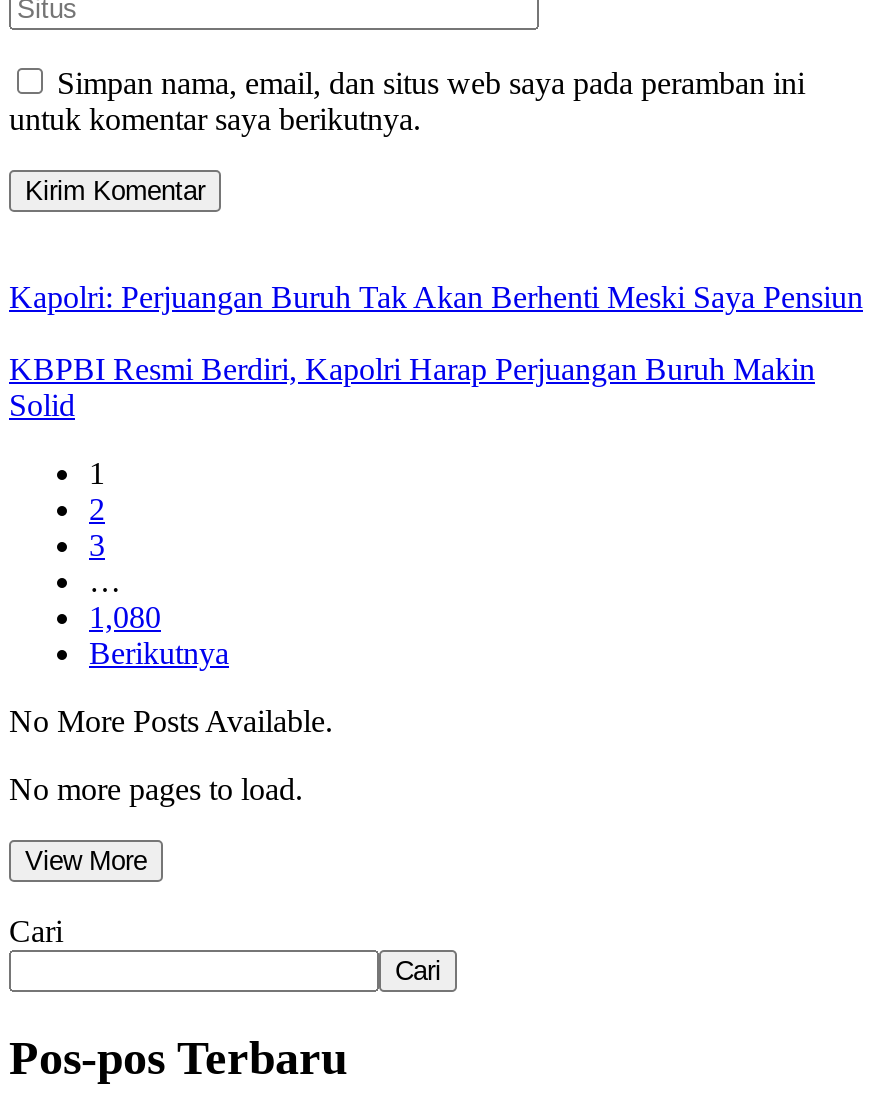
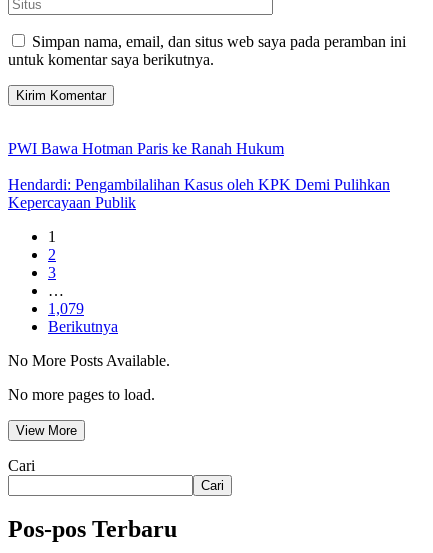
[9,280,863,314] Kapolri: Perjuangan Buruh Tak Akan Berhenti Meski Saya Pensiun -> [8,140,284,157] PWI Bawa Hotman Paris ke Ranah Hukum
[9,352,815,422] KBPBI Resmi Berdiri, Kapolri Harap Perjuangan Buruh Makin | Solid -> [8,176,390,211] Hendardi: Pengambilalihan Kasus oleh KPK Demi Pulihkan | Kepercayaan Publik
[89,600,161,634] 1,080 -> [48,300,84,317] 1,079

